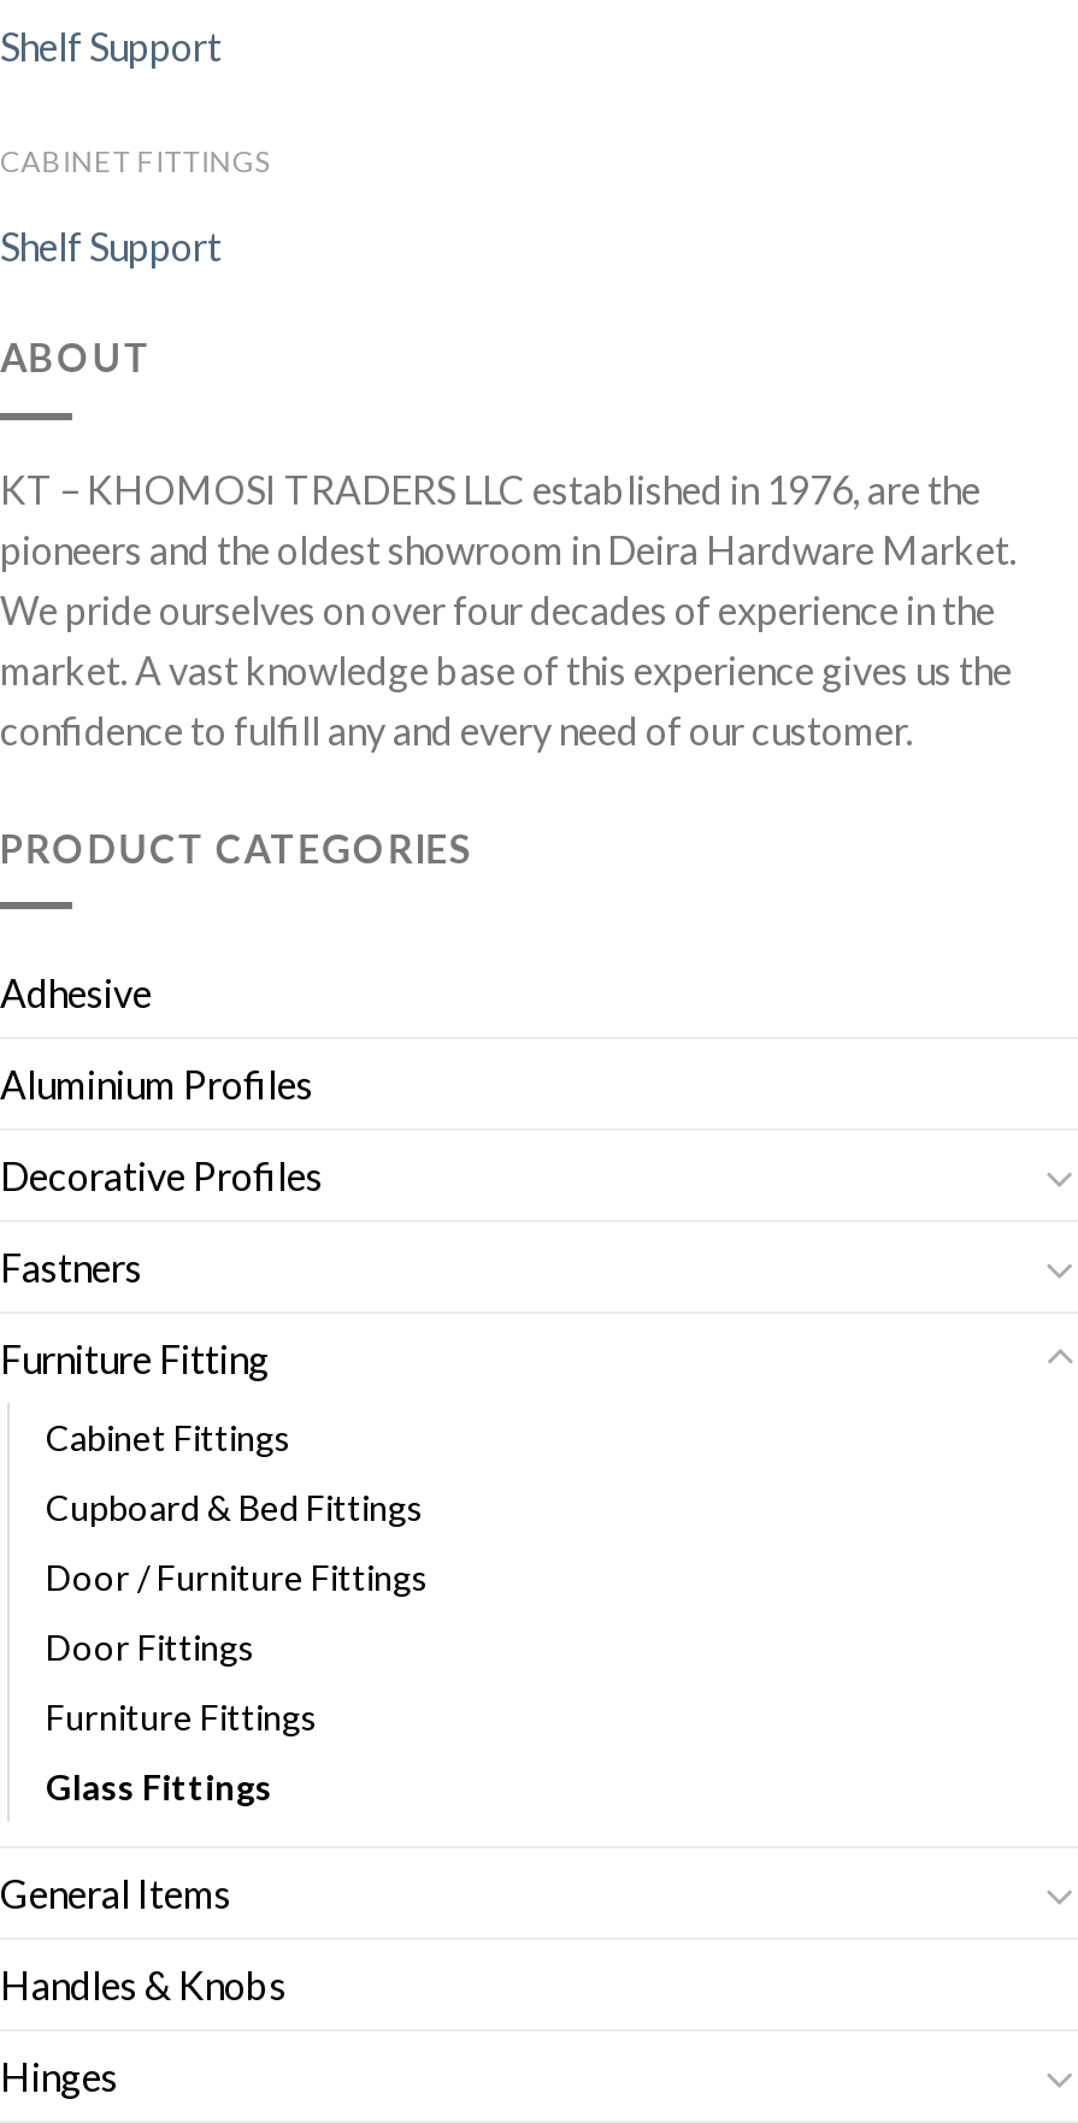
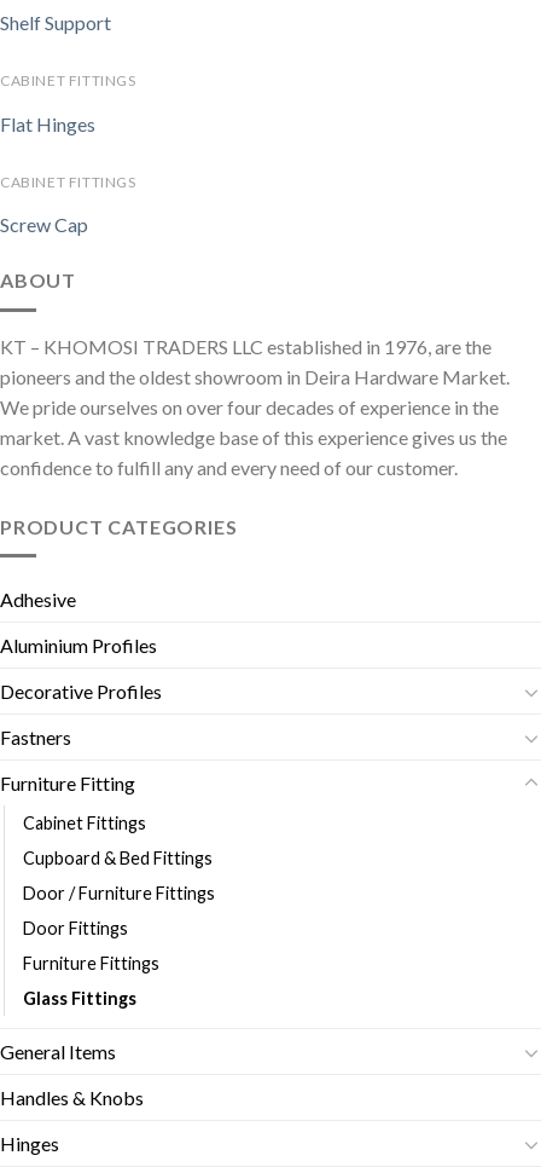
[0,223,222,269] Shelf Support -> [0,112,136,236] Flat Hinges | CABINET FITTINGS | Screw Cap

